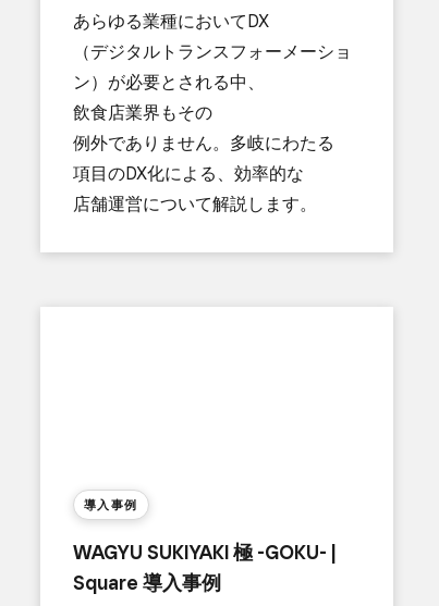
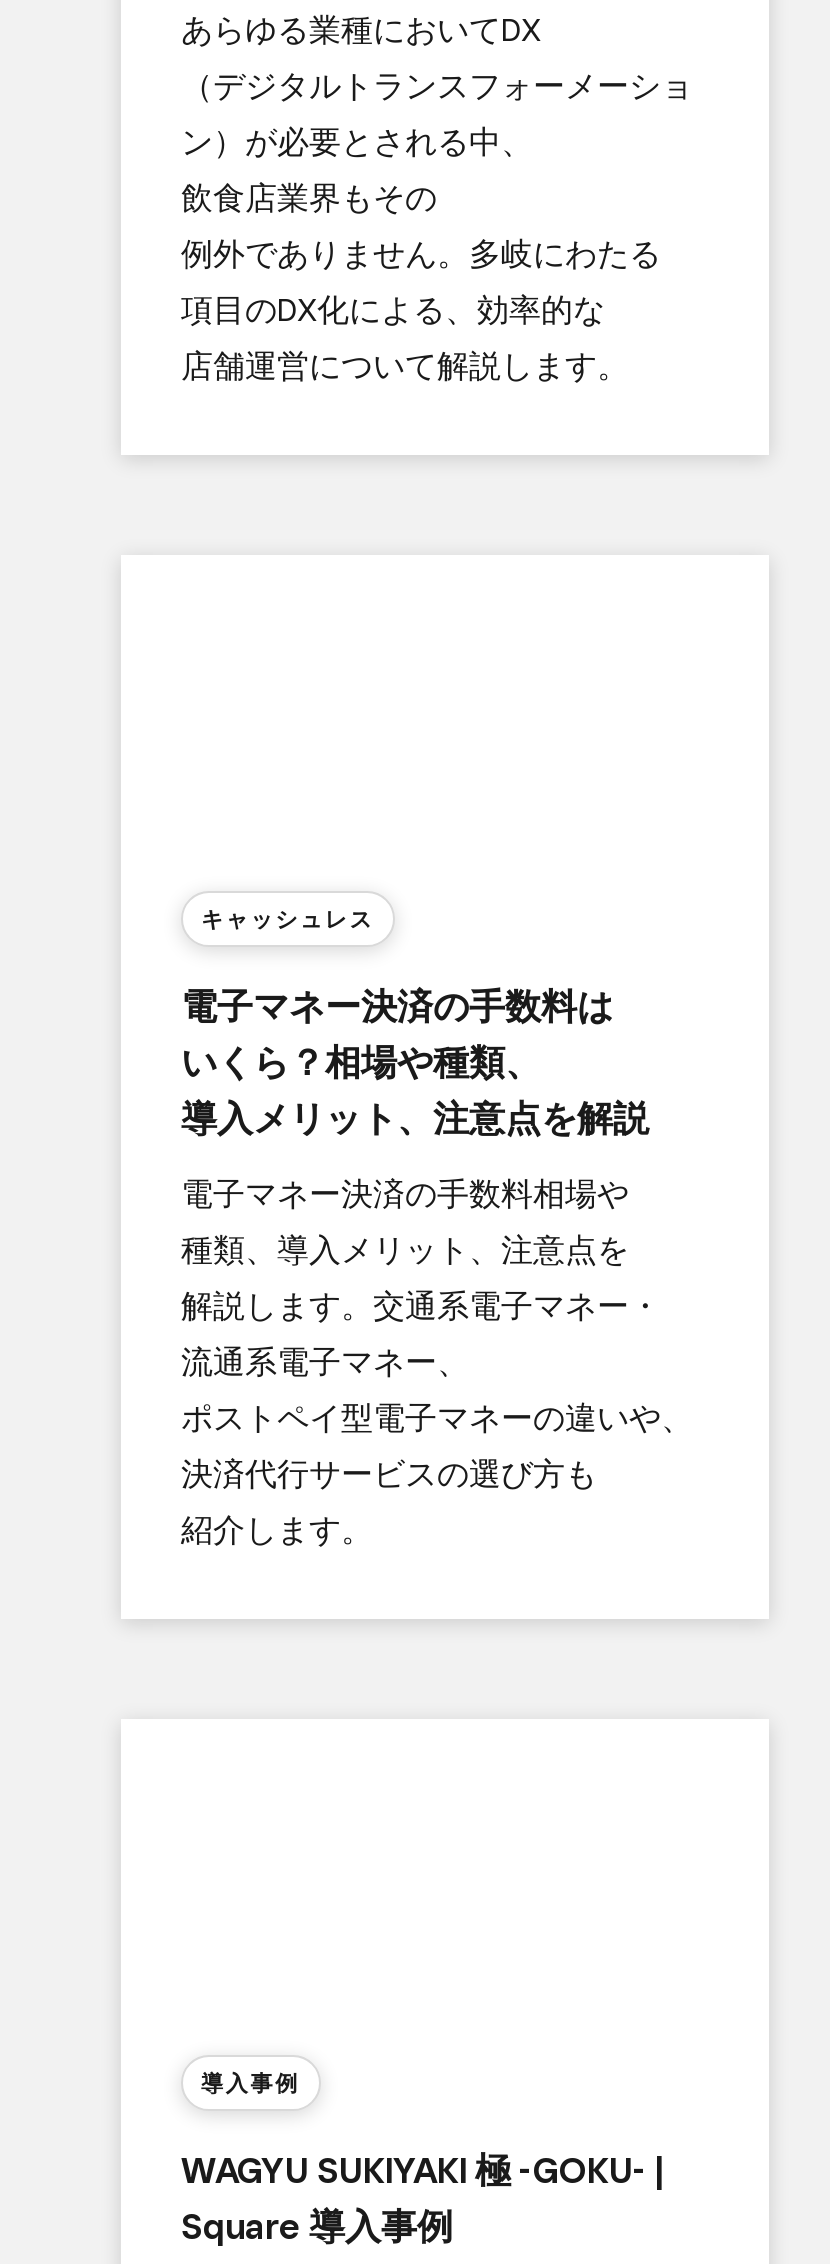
none -> [181,905,693,1549] キャッシュレス | 電子マネー決済の手数料は | いくら？相場や種類、 | 導入メリット、注意点を解説 | 電子マネー決済の手数料相場や | 種類、導入メリット、注意点を | 解説します。交通系電子マネー・ | 流通系電子マネー、 | ポストペイ型電子マネーの違いや、 | 決済代行サービスの選び方も | 紹介します。

